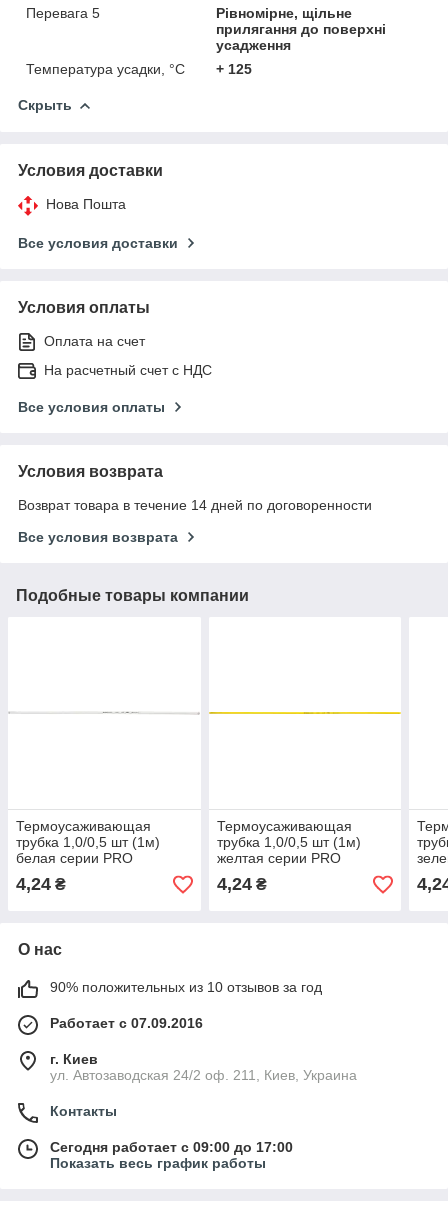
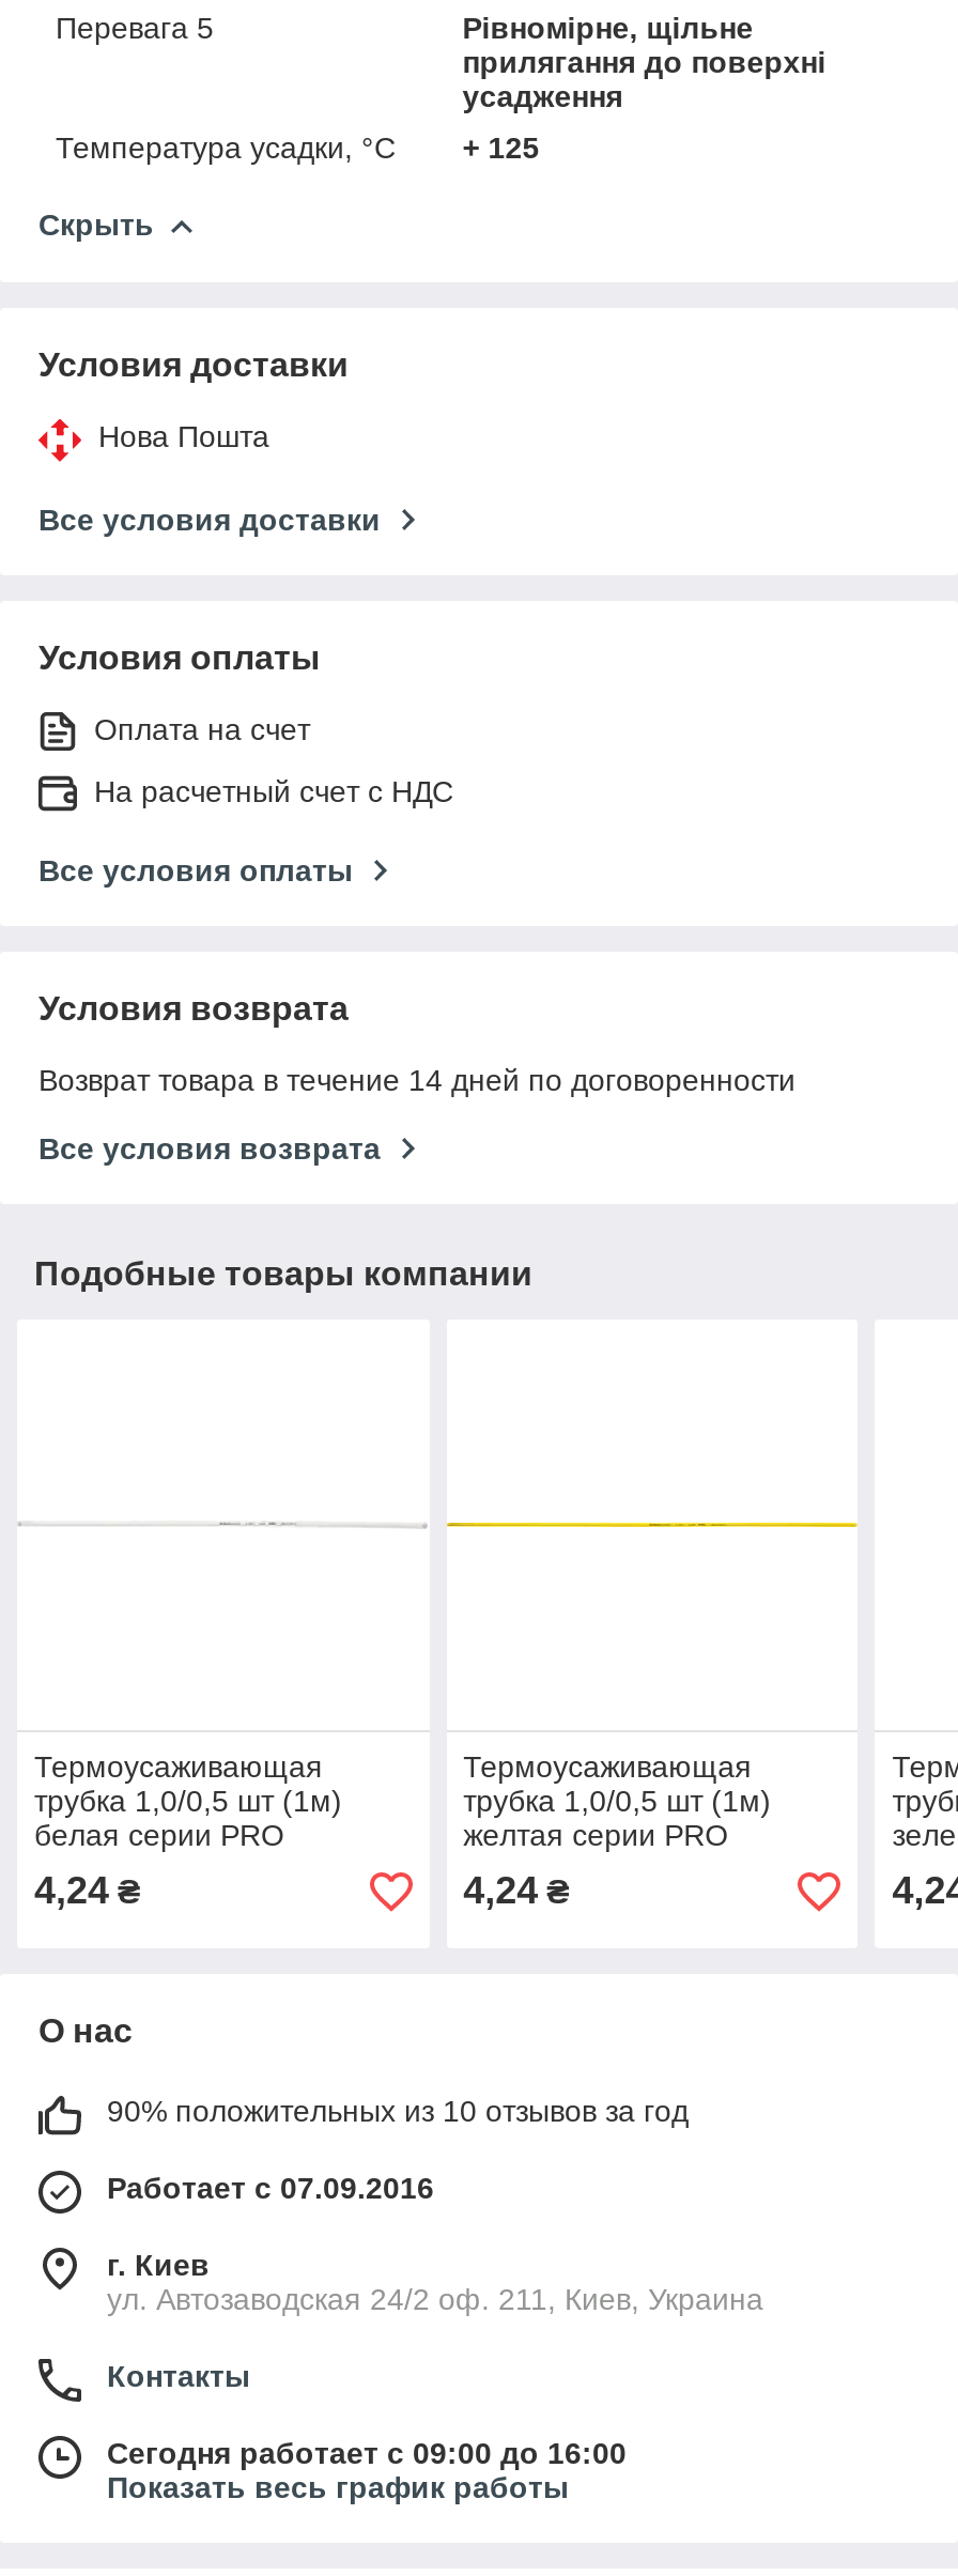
[50,1139,293,1155] Сегодня работает с 09:00 до 17:00 -> [107,2437,627,2471] Сегодня работает с 09:00 до 16:00

